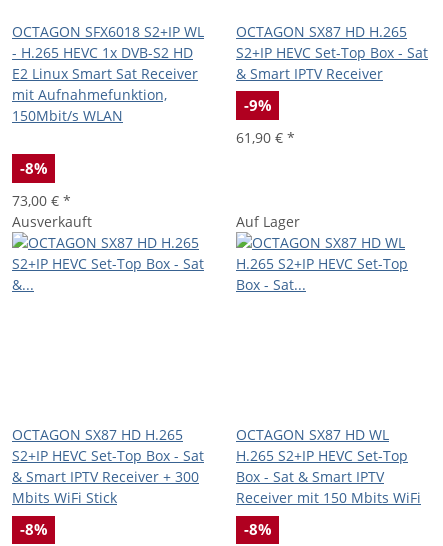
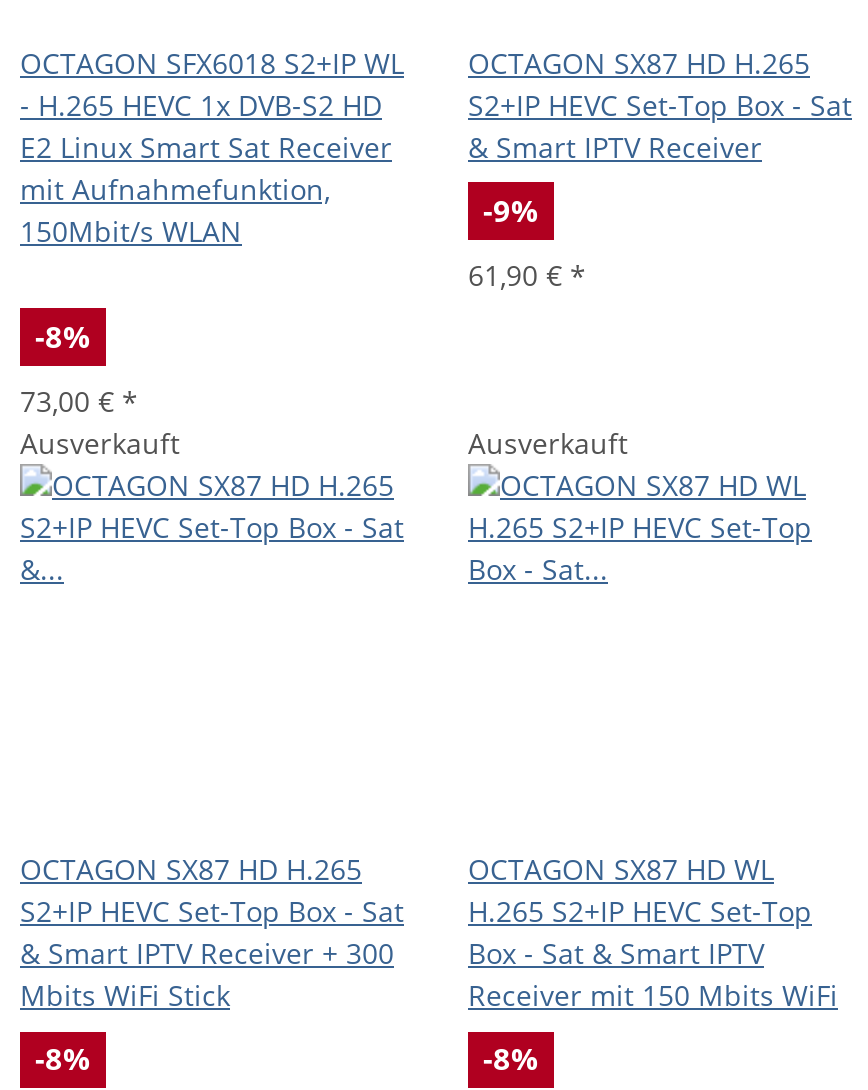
[236,212,300,231] Auf Lager -> [468,424,628,462] Ausverkauft

